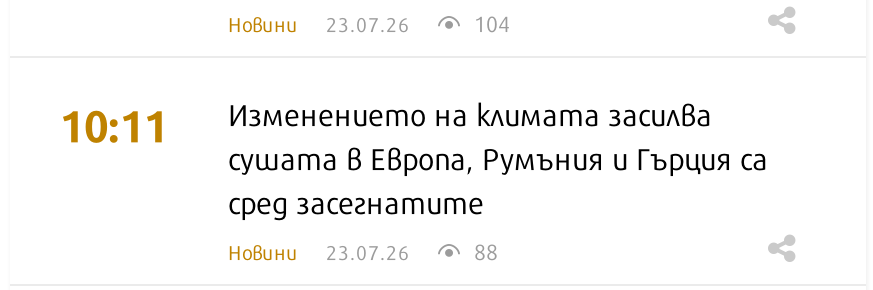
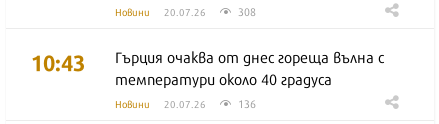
[326,7,510,39] 23.07.26 | 104 -> [164,3,256,19] 20.07.26 | 308
[60,87,768,223] 10:11 | Изменението на климата засилва | сушата в Европа, Румъния и Гърция са | сред засегнатите -> [31,43,384,89] 10:43 | Гърция очаква от днес гореща вълна с | температури около 40 градуса
[326,235,498,267] 23.07.26 | 88 -> [164,95,256,111] 20.07.26 | 136

